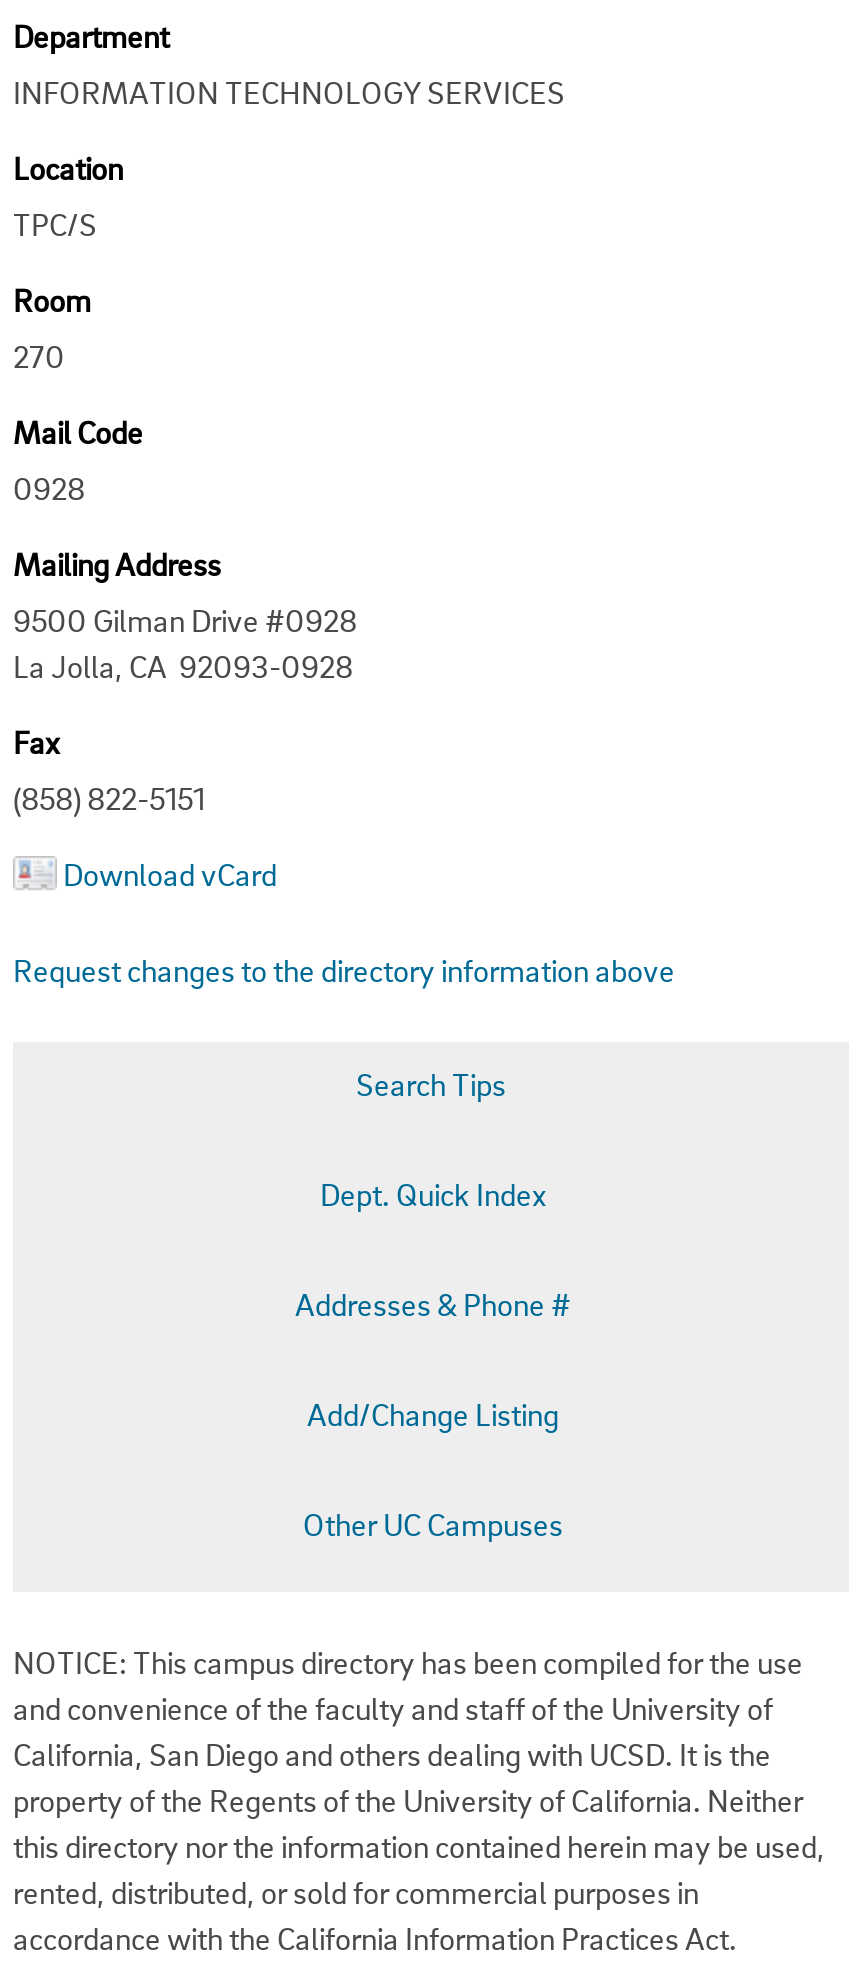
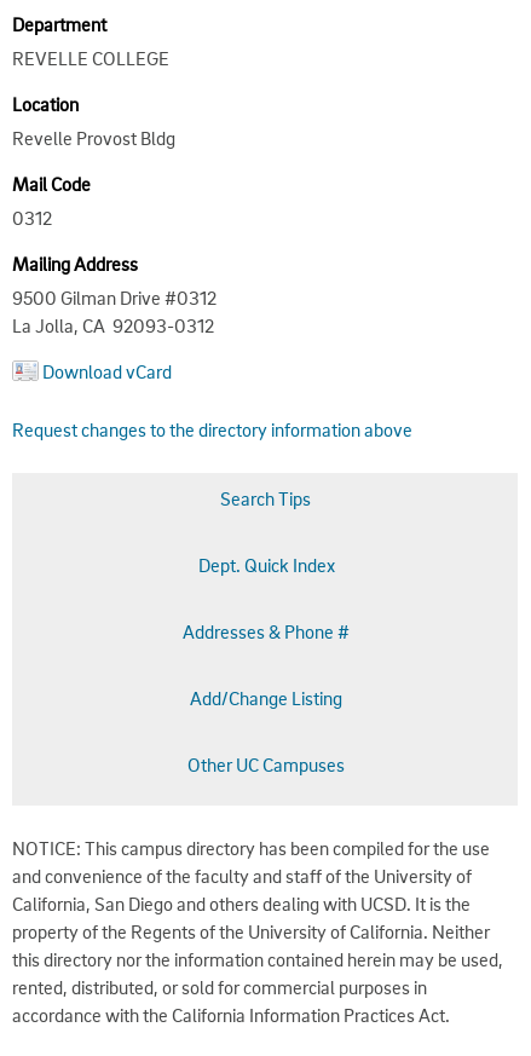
[13,71,565,111] INFORMATION TECHNOLOGY SERVICES -> [12,45,169,70] REVELLE COLLEGE
[13,203,97,375] TPC/S | Room | 270 -> [12,125,175,150] Revelle Provost Bldg
[13,467,85,507] 0928 -> [12,205,52,229] 0312
[13,599,357,817] 9500 Gilman Drive #0928 | La Jolla, CA 92093-0928 | Fax | (858) 822-5151 -> [12,285,217,337] 9500 Gilman Drive #0312 | La Jolla, CA 92093-0312

